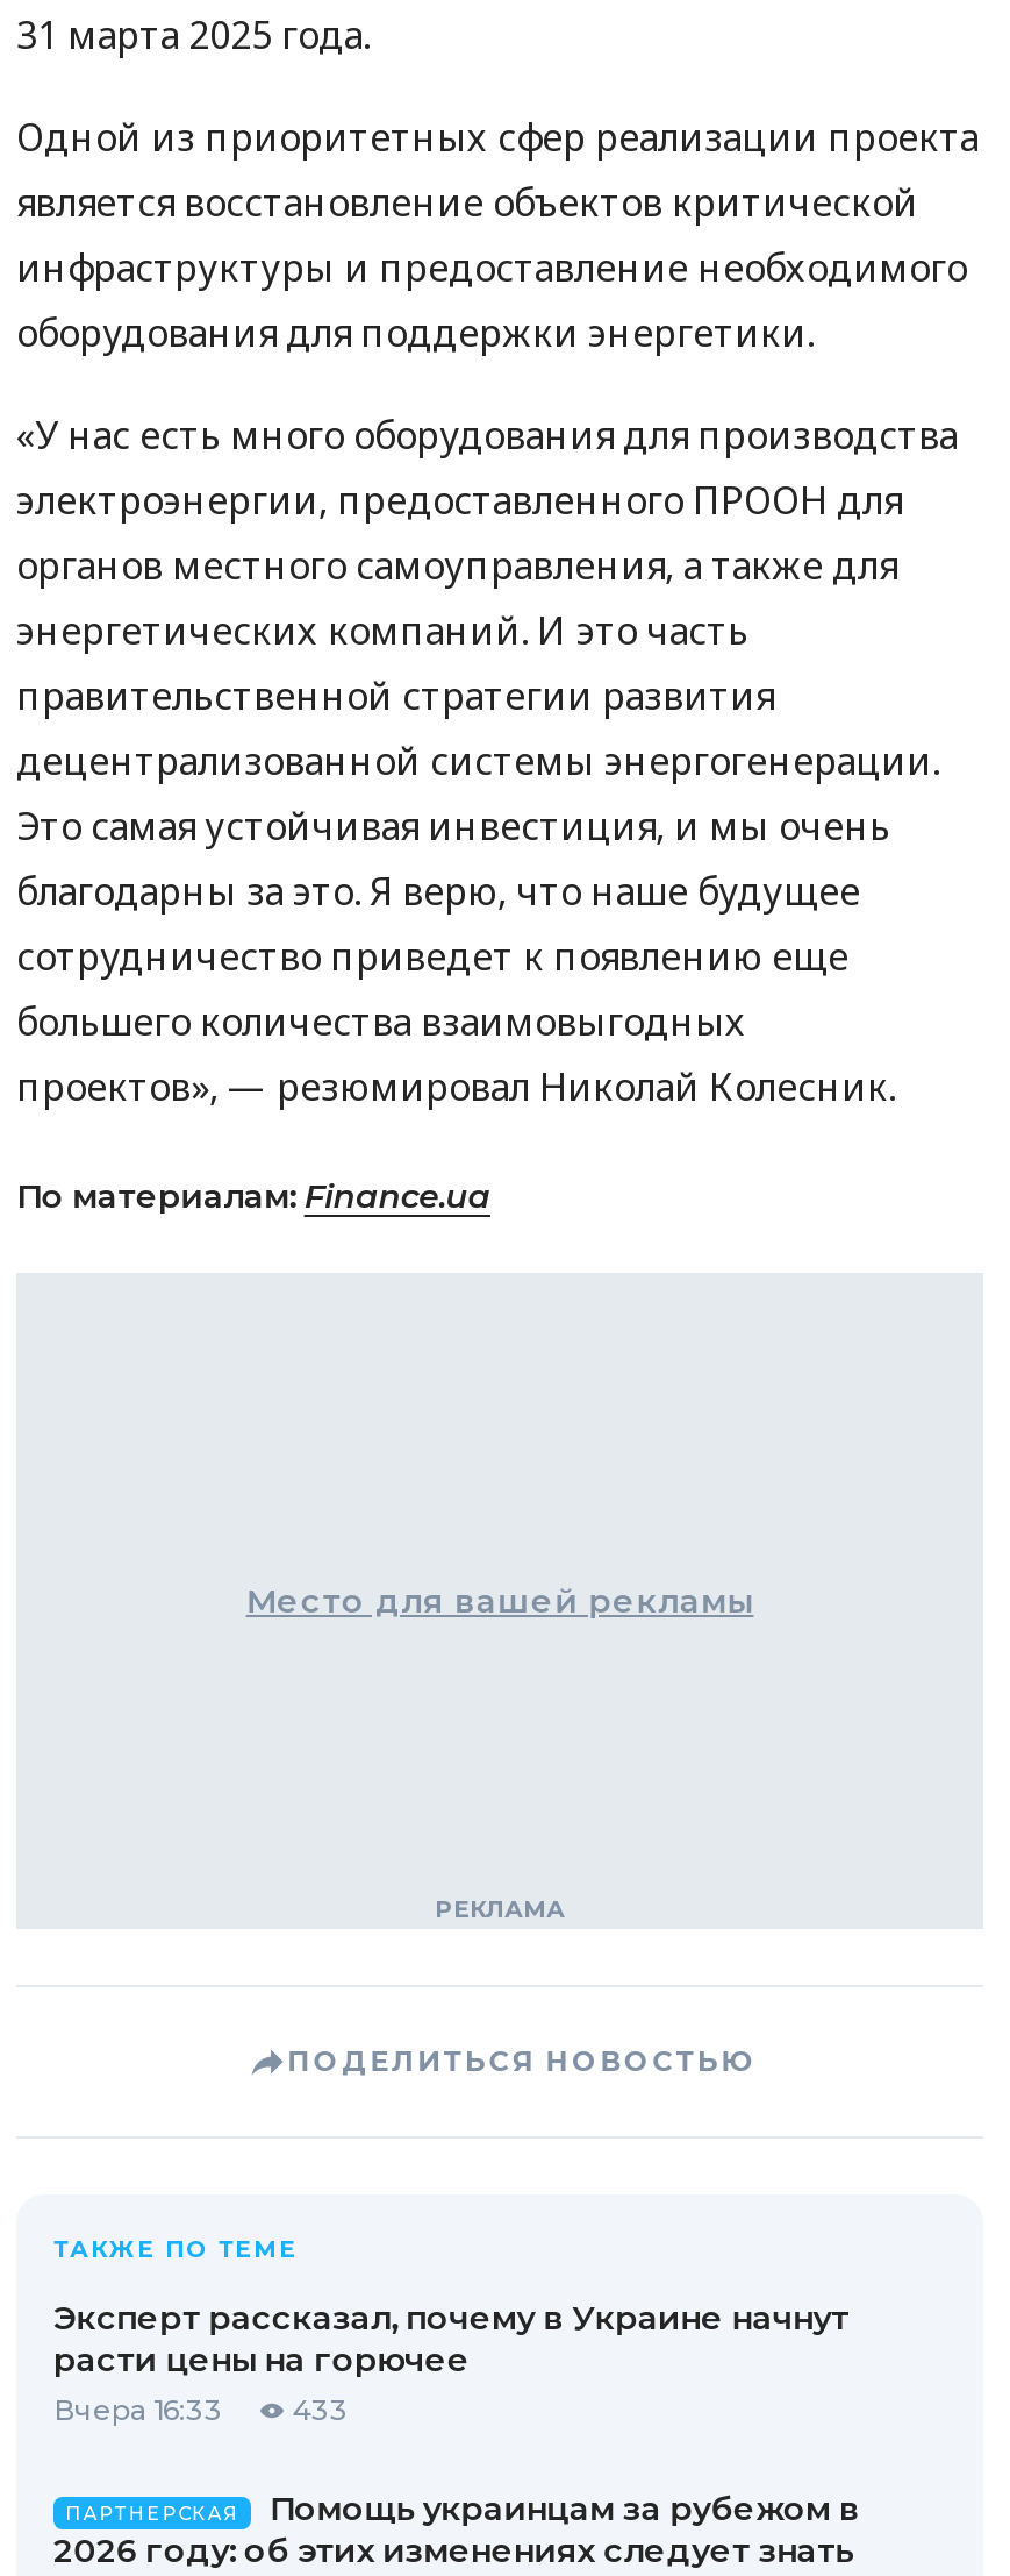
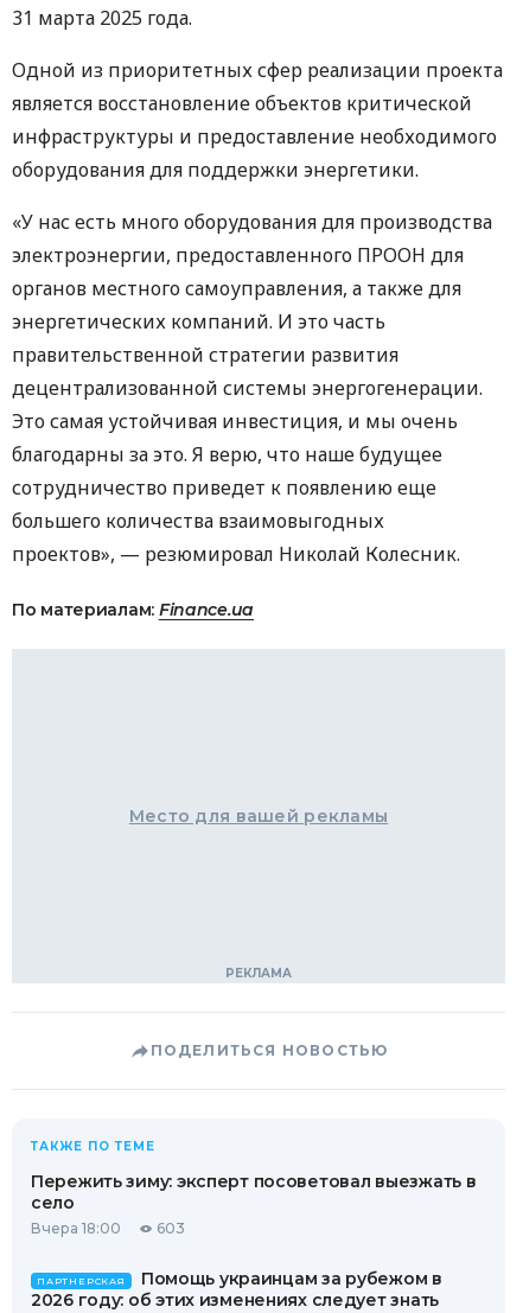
[53,2296,849,2426] Эксперт рассказал, почему в Украине начнут | расти цены на горючее | Вчера 16:33 | 433 -> [31,1170,476,1237] Пережить зиму: эксперт посоветовал выезжать в | село | Вчера 18:00 | 603

